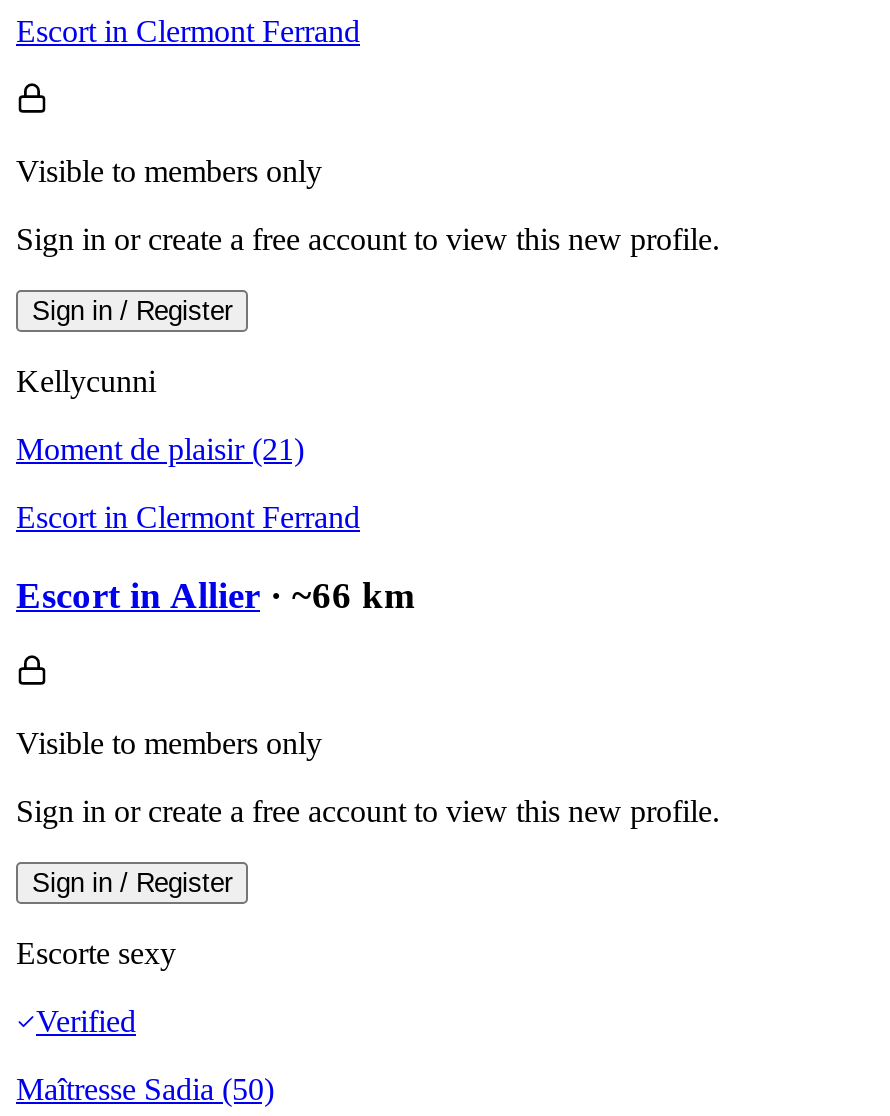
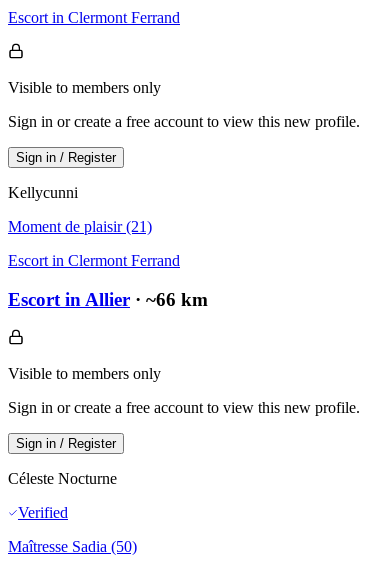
[16,937,176,971] Escorte sexy -> [8,470,117,487] Céleste Nocturne

